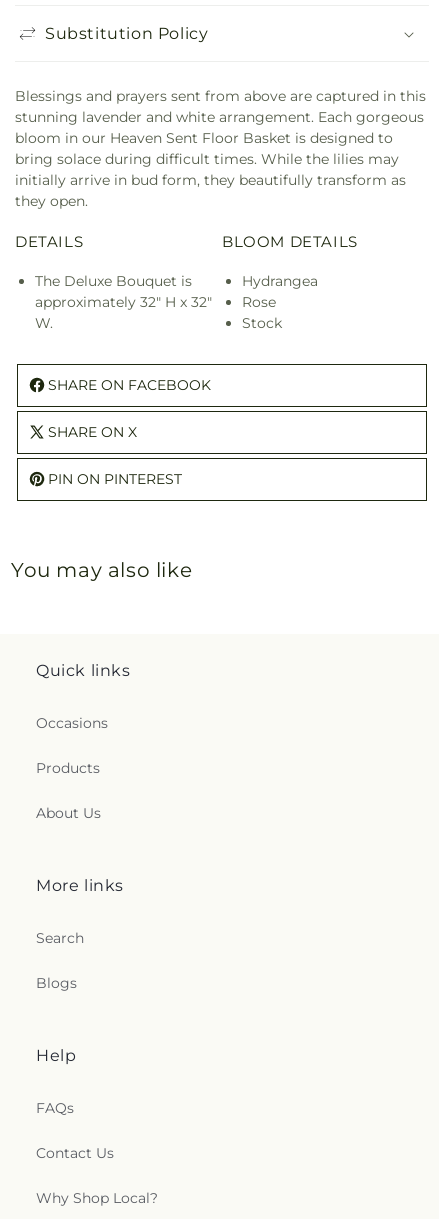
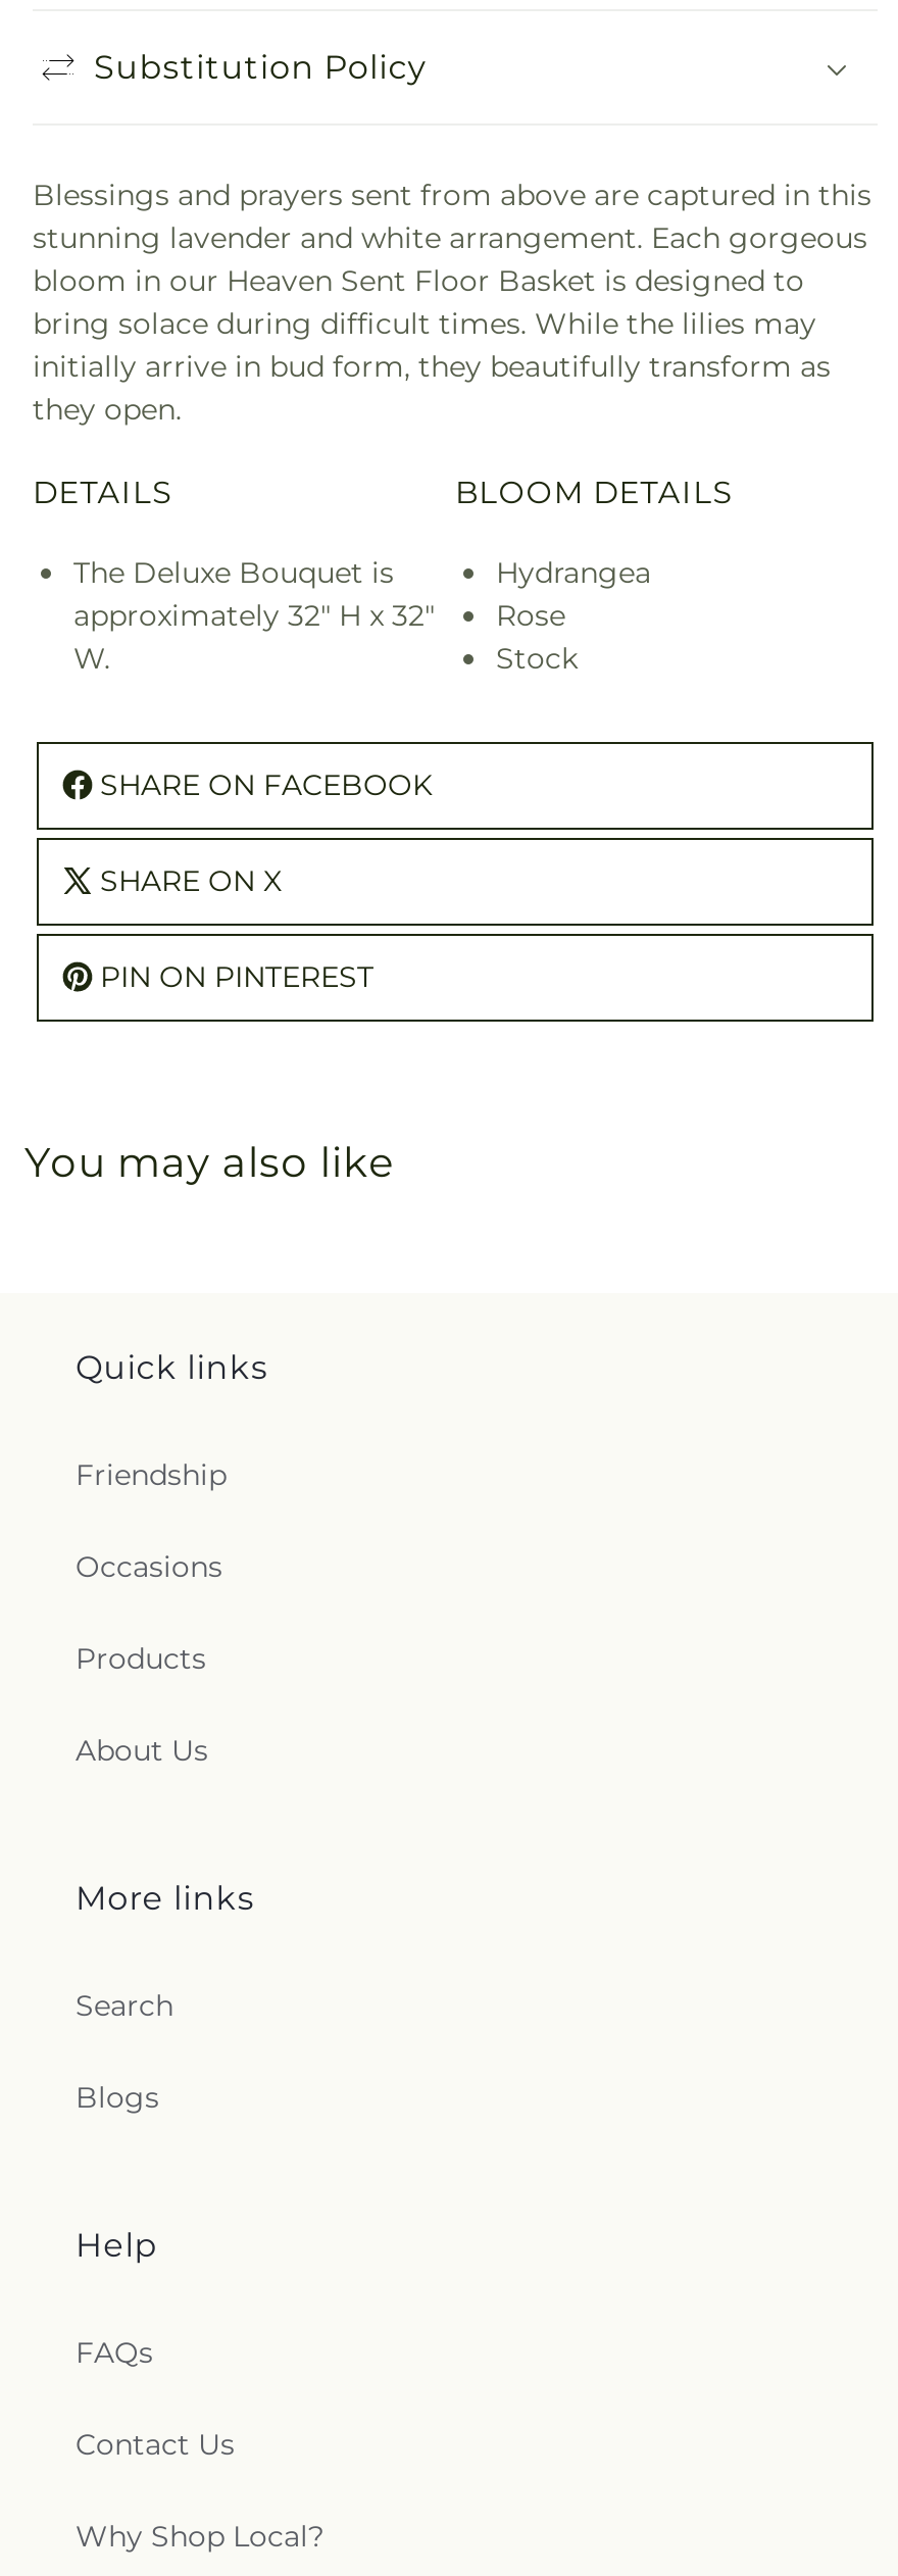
none -> [76,1457,227,1494] Friendship

